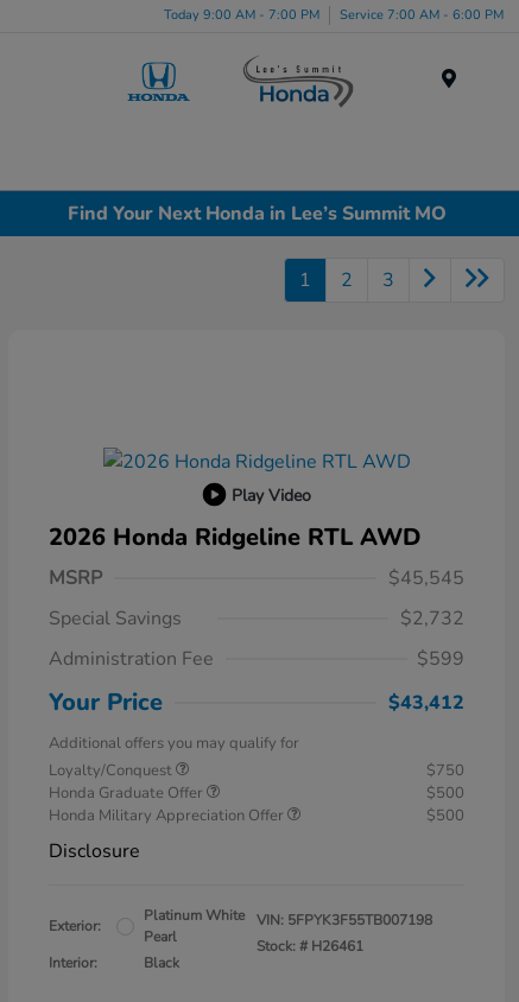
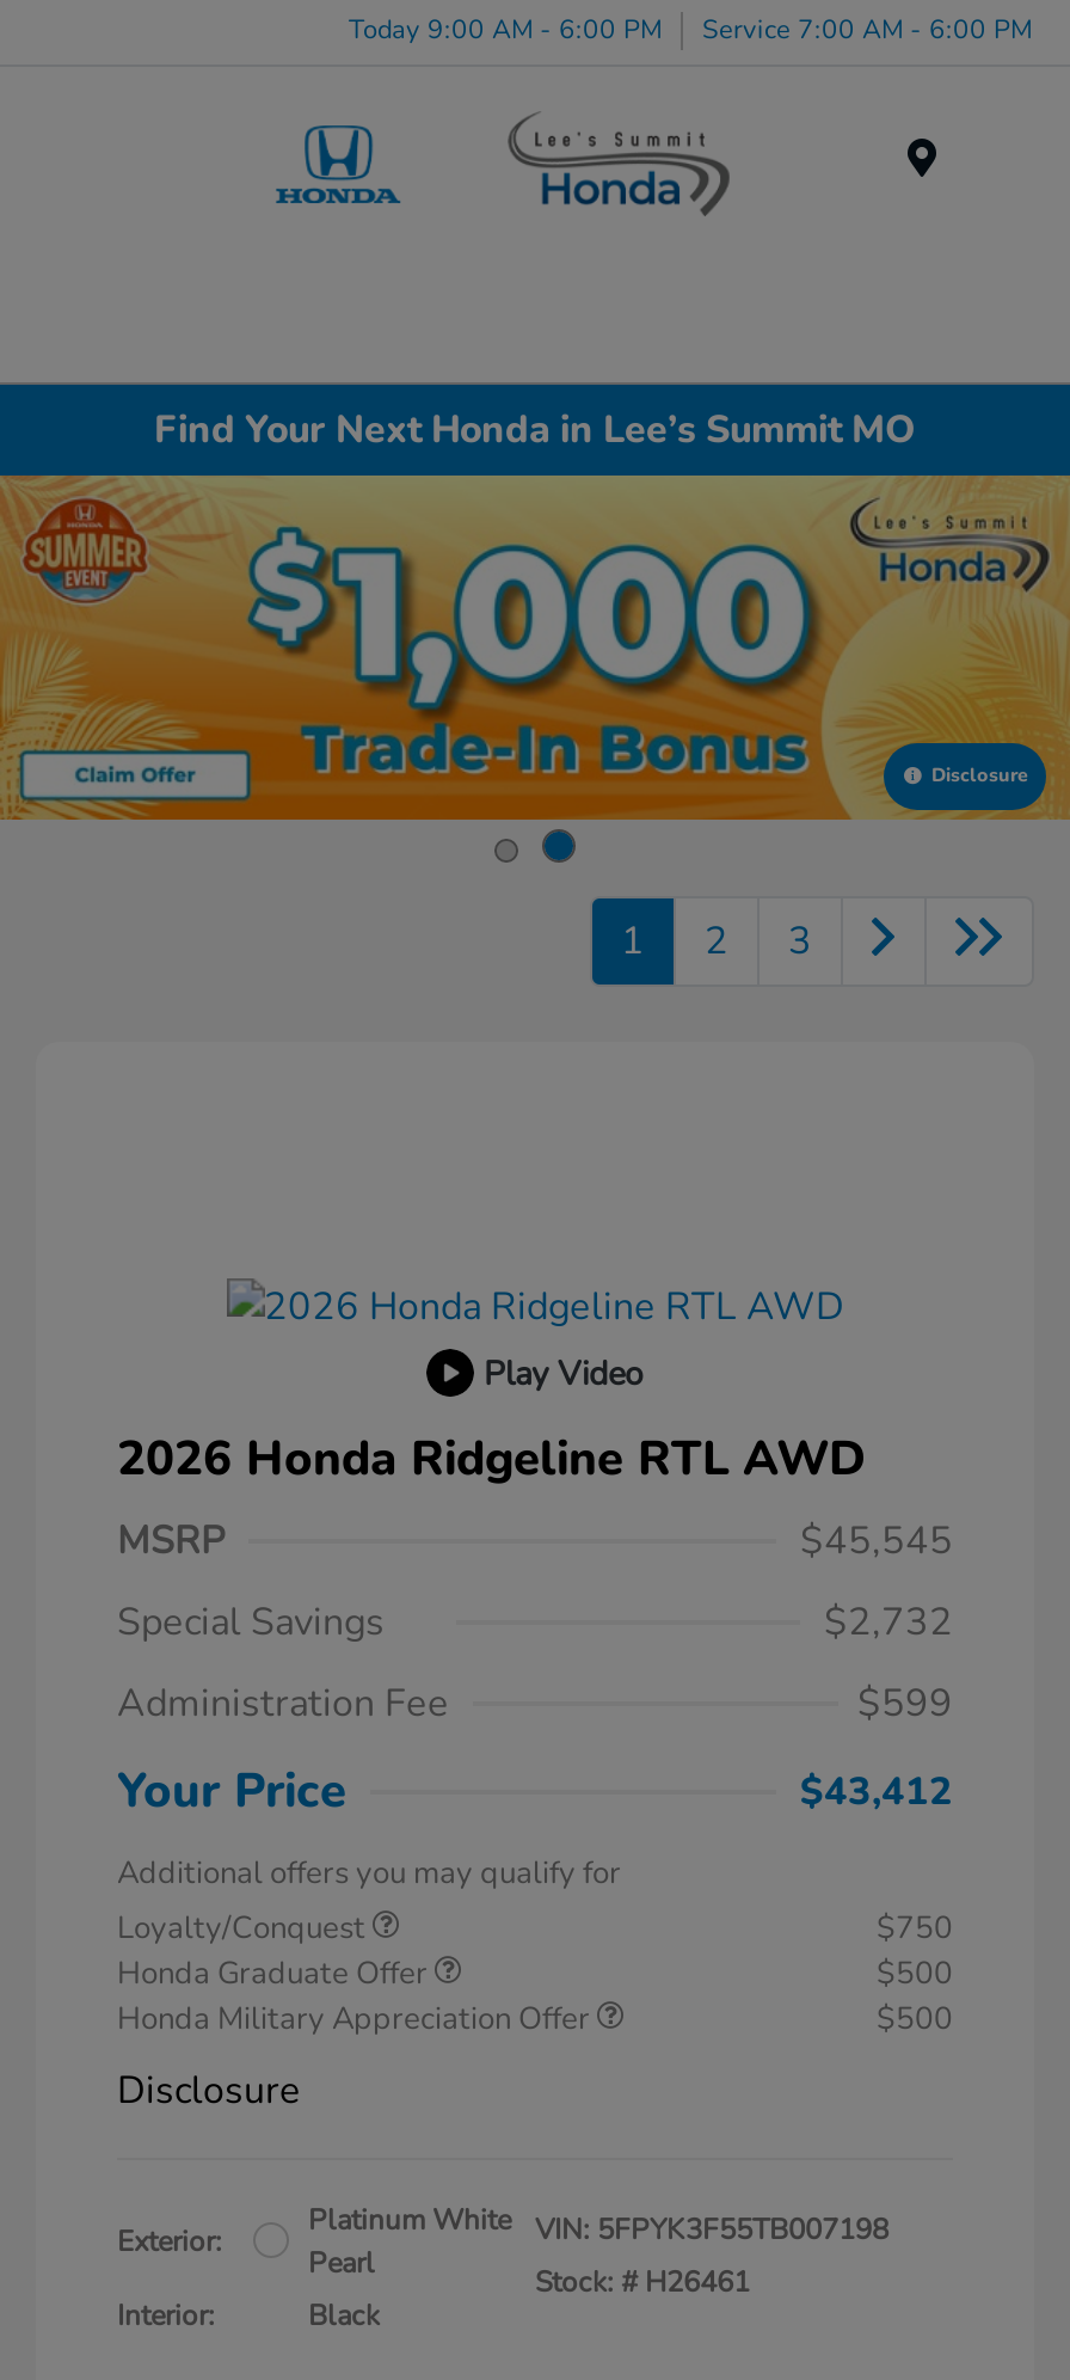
[164,5,504,23] Today 9:00 AM - 7:00 PM Service 7:00 AM - 6:00 PM -> [349,11,1032,47] Today 9:00 AM - 6:00 PM Service 7:00 AM - 6:00 PM
none -> [7,473,1063,865] [image] | Disclosure

